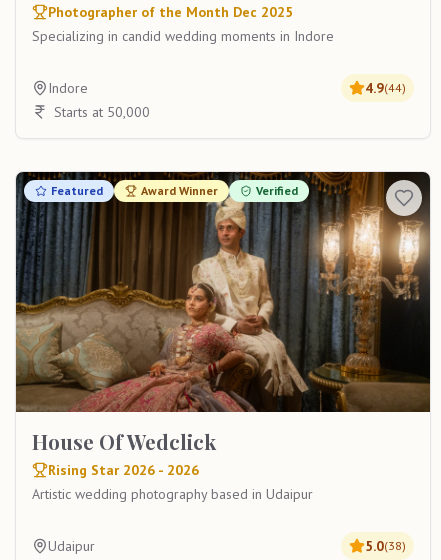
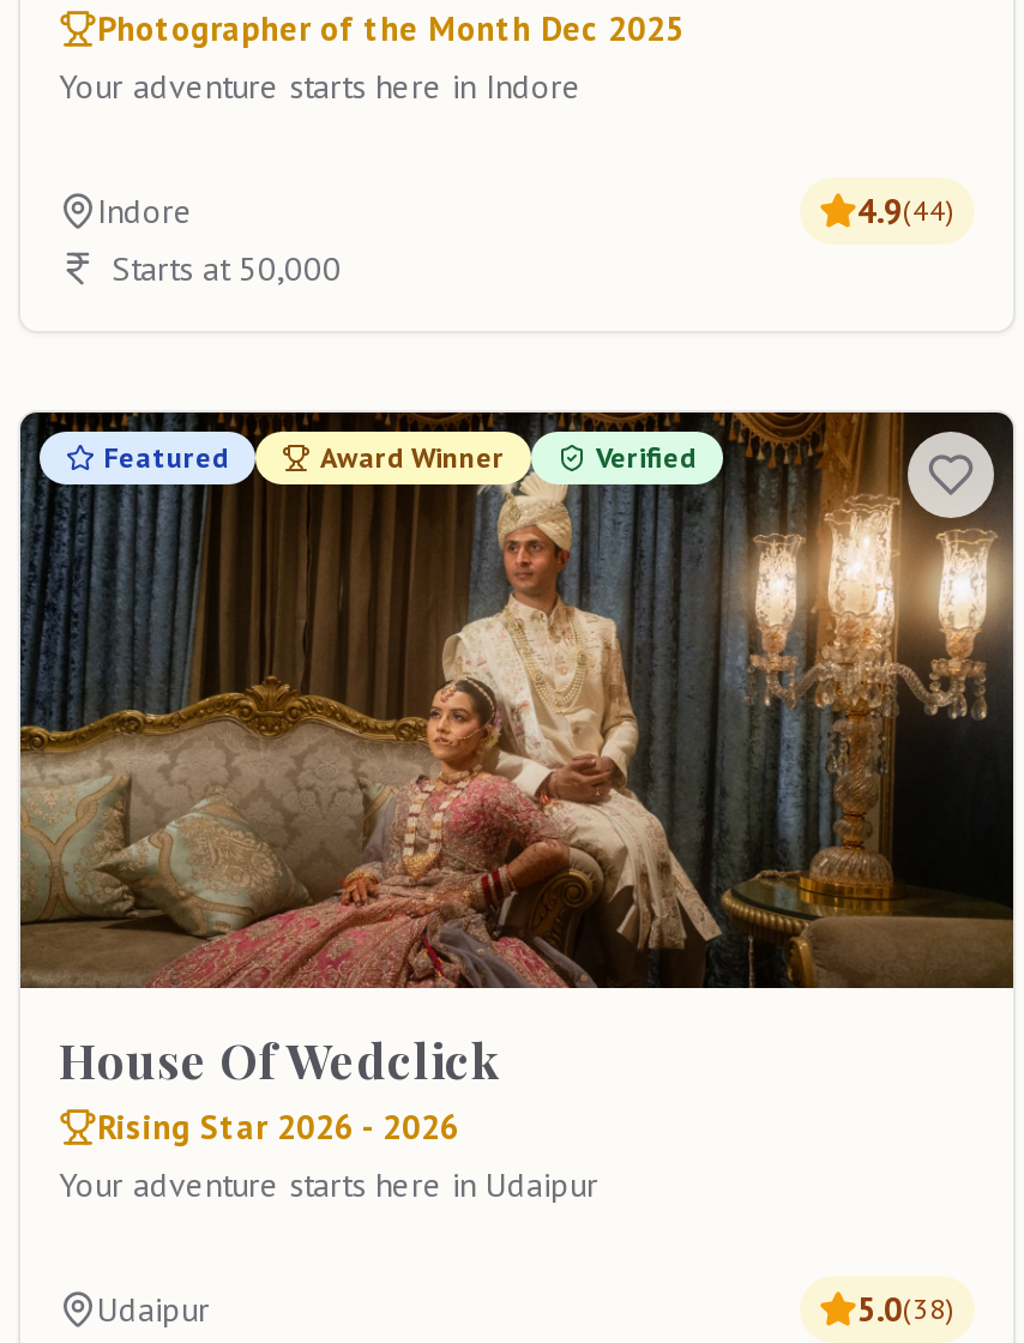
[32,27,334,45] Specializing in candid wedding moments in Indore -> [59,65,582,108] Your adventure starts here in Indore
[32,485,313,503] Artistic wedding photography based in Udaipur -> [59,1163,598,1206] Your adventure starts here in Udaipur

